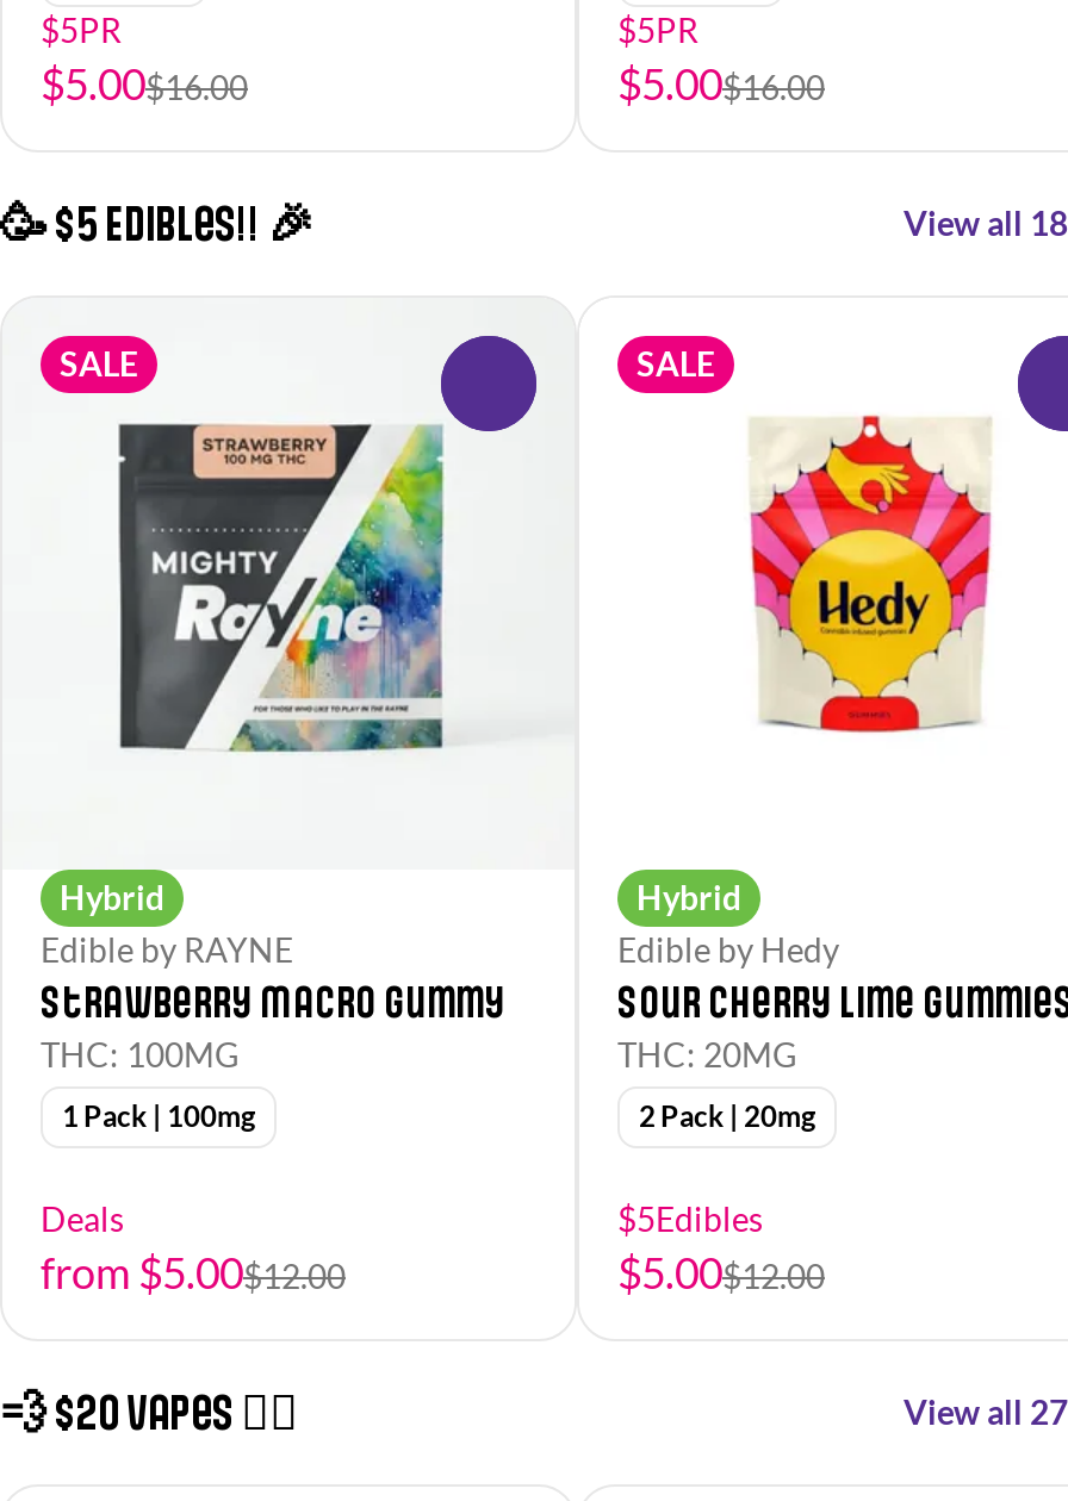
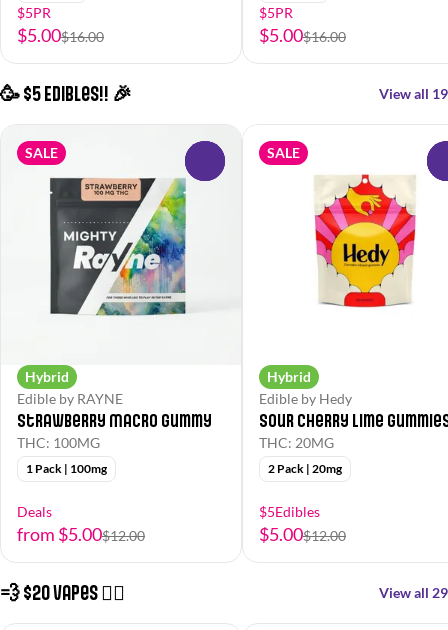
[904,203,1068,243] View all 18 -> [379,85,448,102] View all 19
[904,1391,1068,1432] View all 27 -> [379,584,448,601] View all 29

